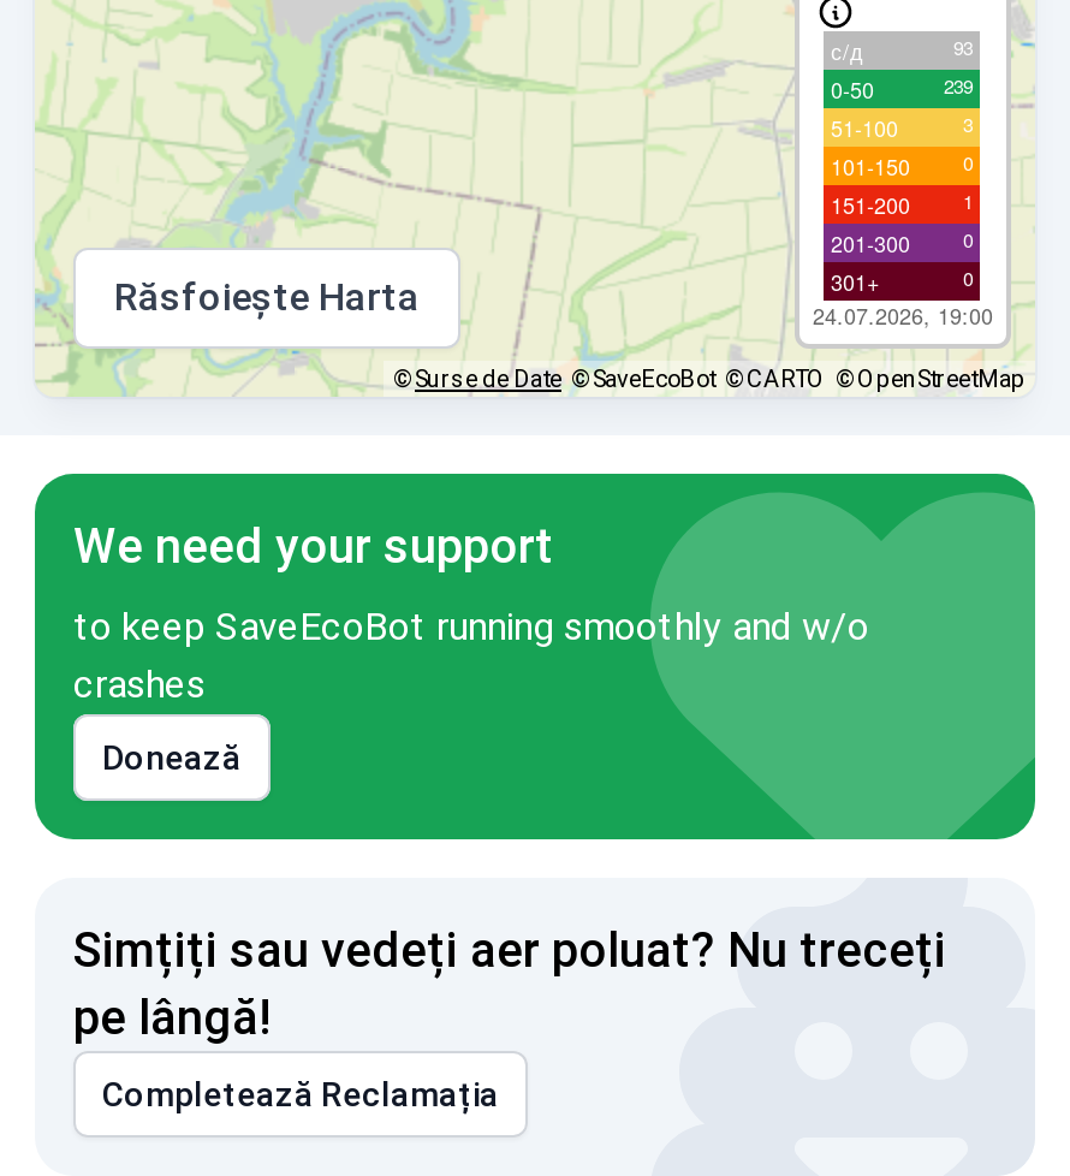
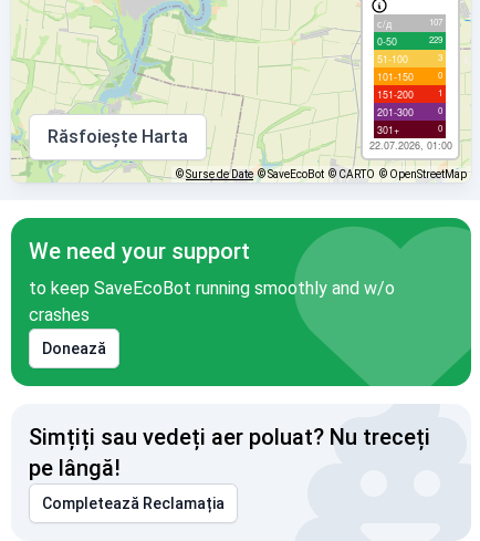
[953,34,973,60] 93 -> [429,15,442,28] 107
[944,72,973,99] 239 -> [429,33,442,45] 229
[813,301,993,332] 24.07.2026, 19:00 -> [369,138,452,153] 22.07.2026, 01:00

